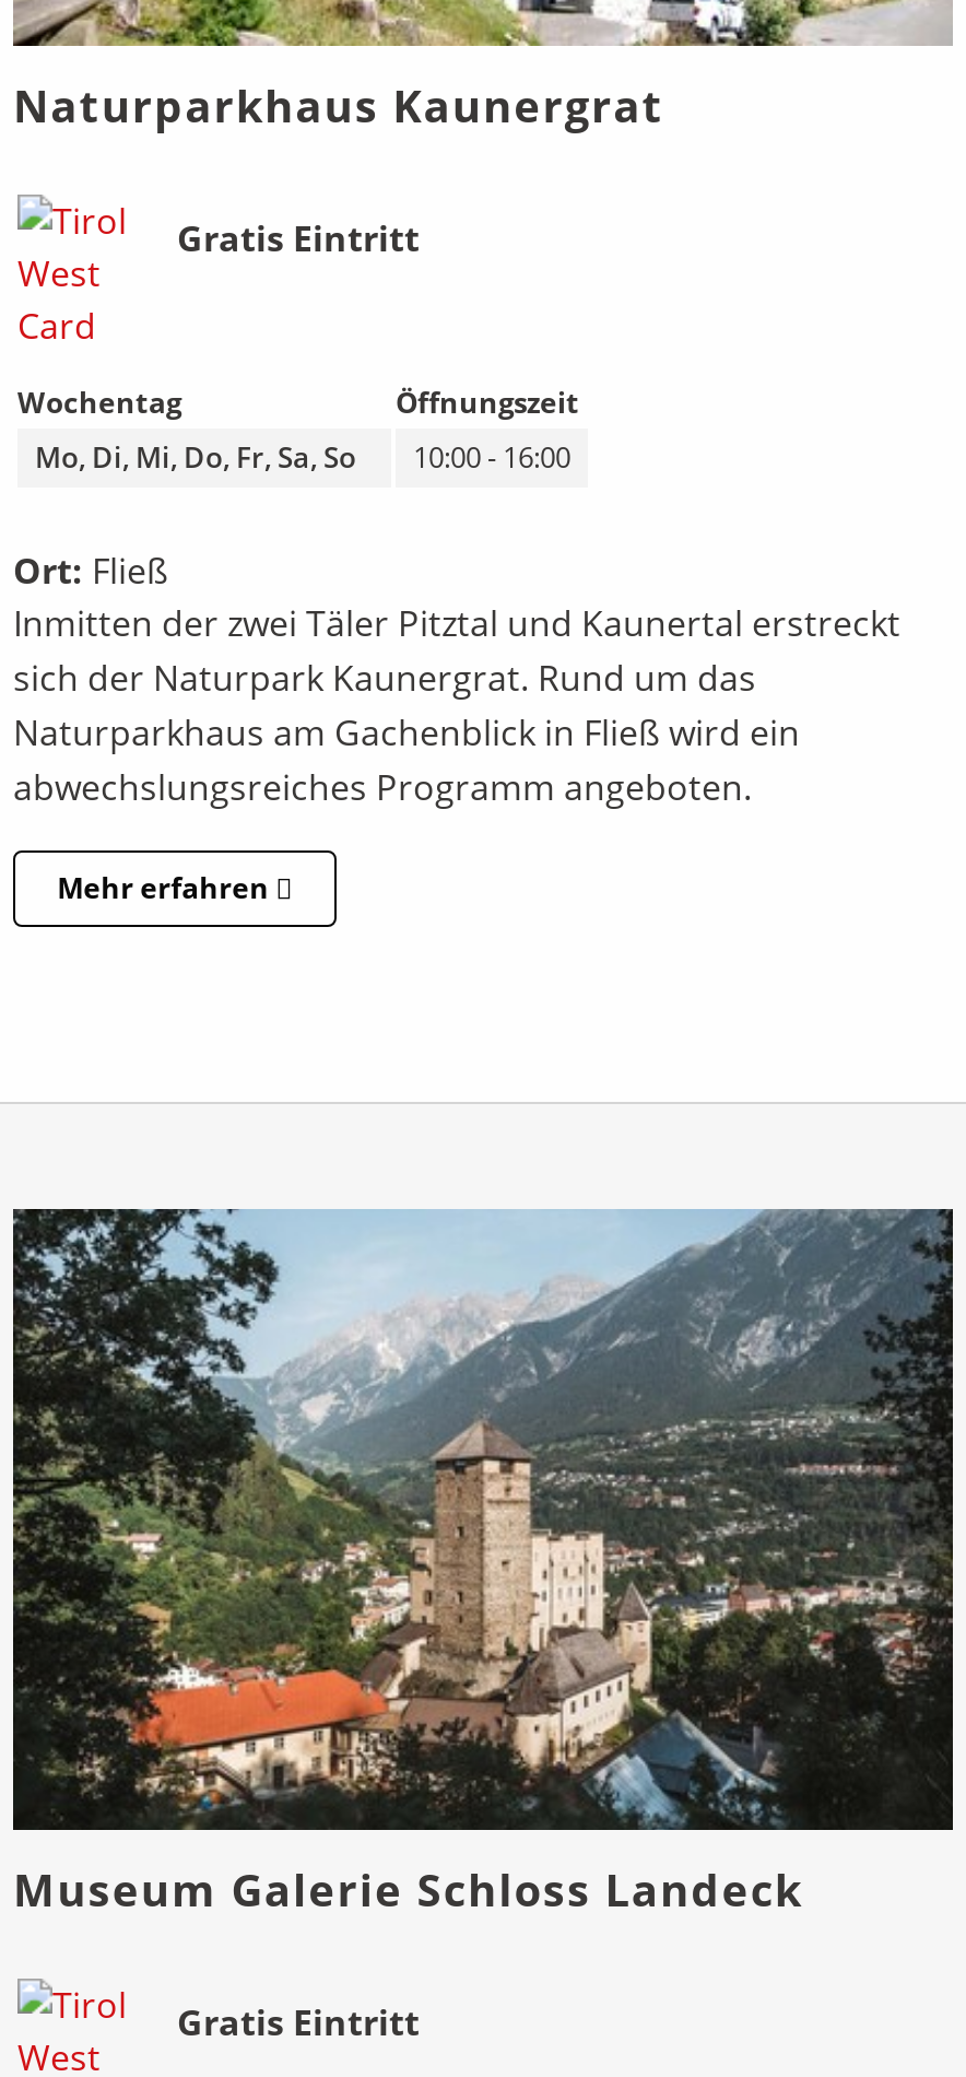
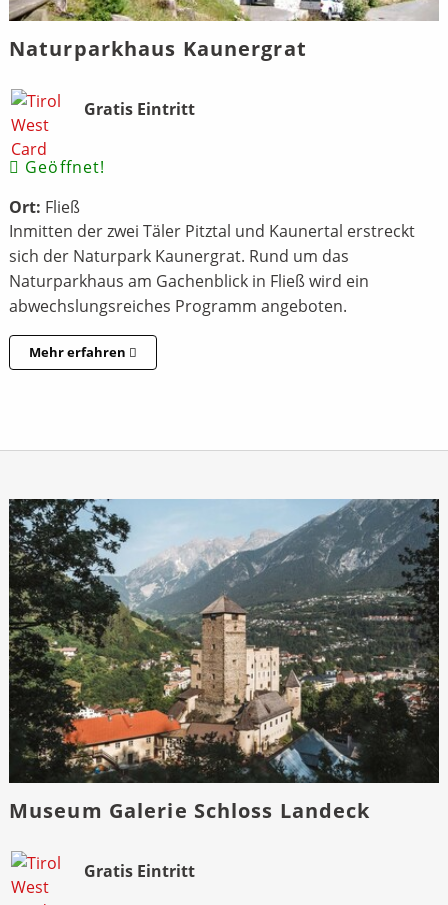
[17,383,579,477] Wochentag | Öffnungszeit | Mo, Di, Mi, Do, Fr, Sa, So | 10:00 - 16:00 -> [20,156,105,178] Geöffnet!

